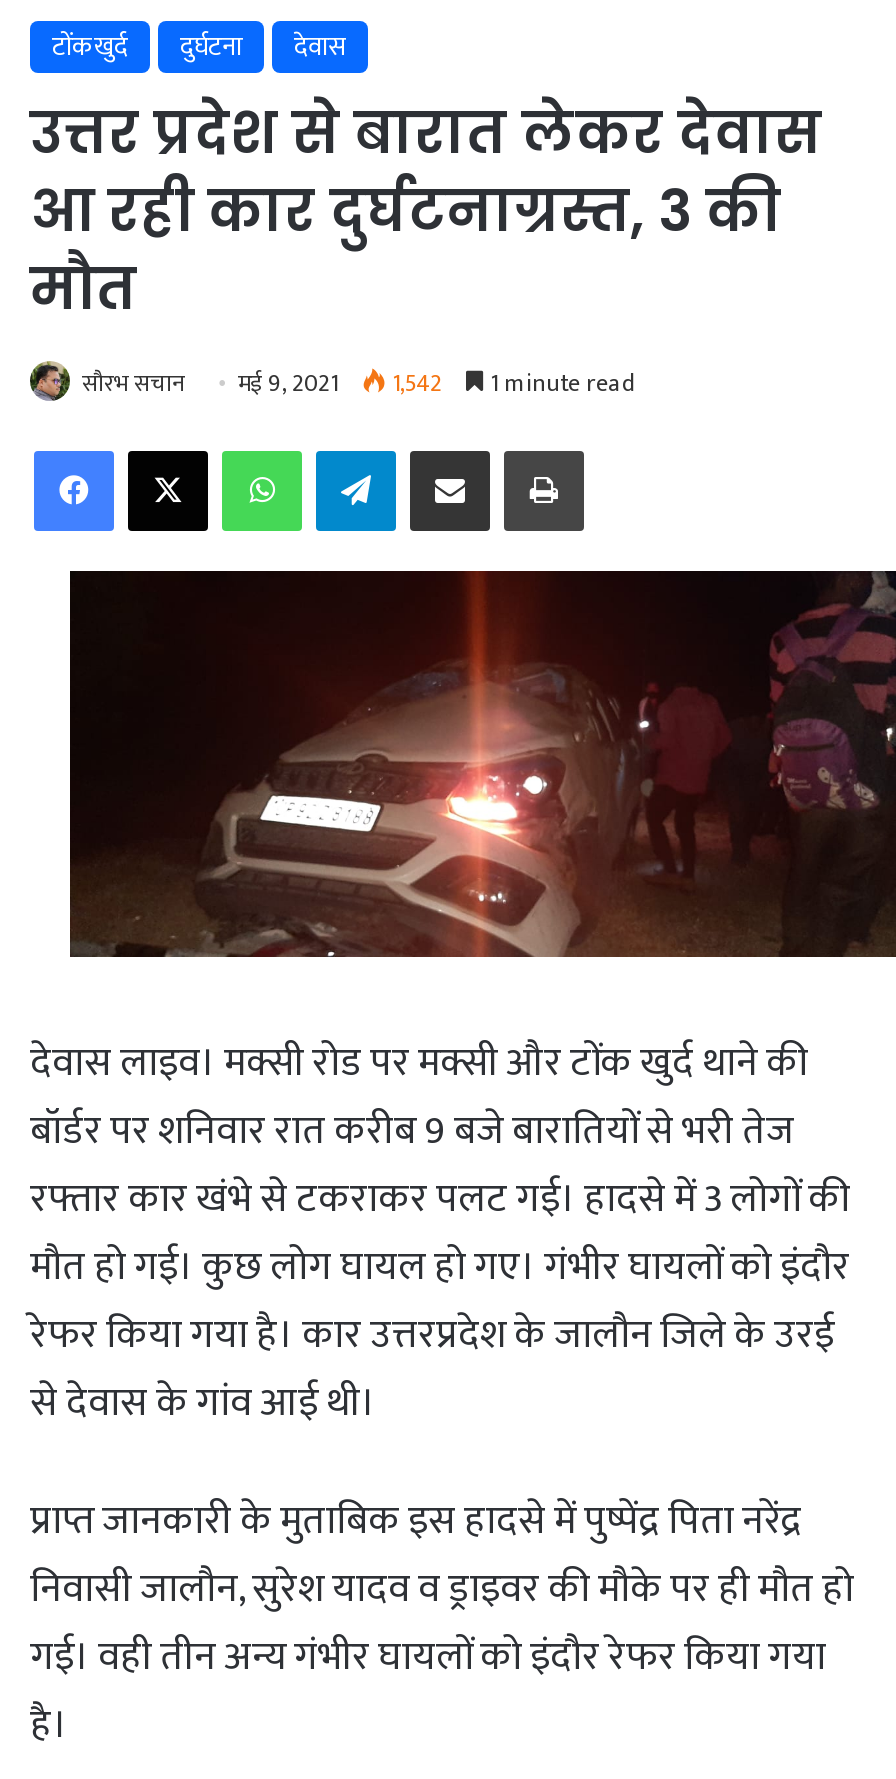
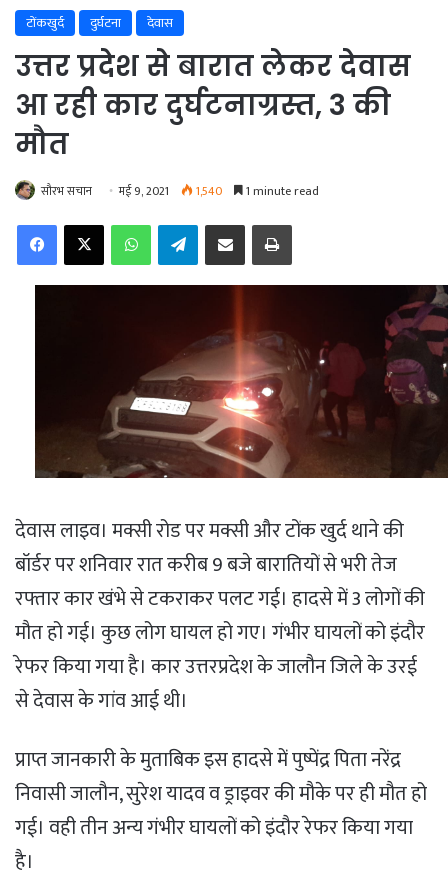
[82,363,636,403] सौरभ सचान मई 9, 2021 1,542 1 minute read -> [41,181,319,201] सौरभ सचान मई 9, 2021 1,540 1 minute read

